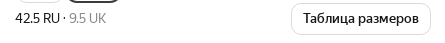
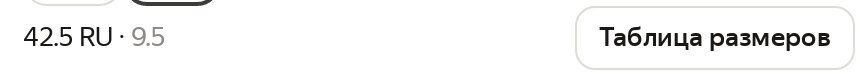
[15,11,106,26] 42.5 RU · 9.5 UK -> [23,22,165,52] 42.5 RU · 9.5

